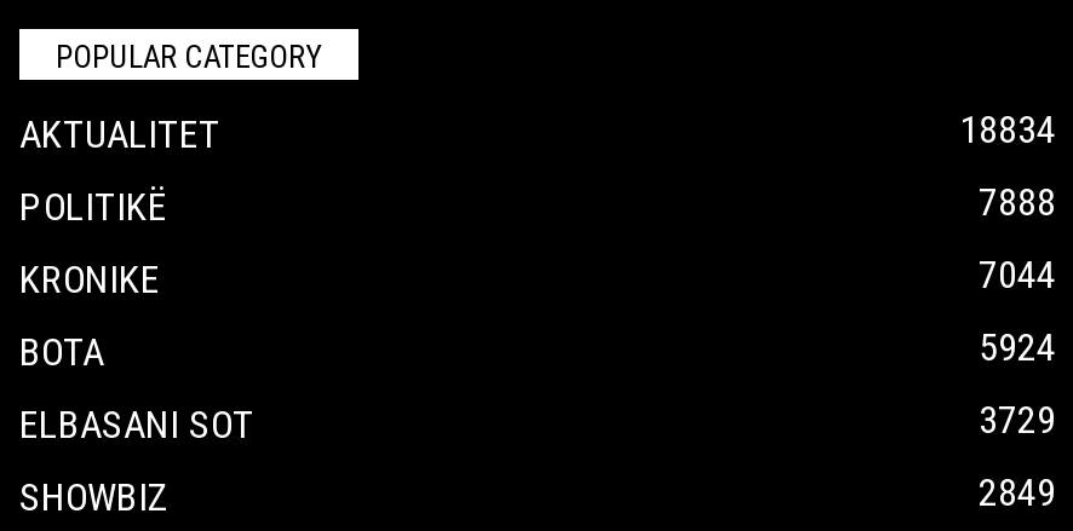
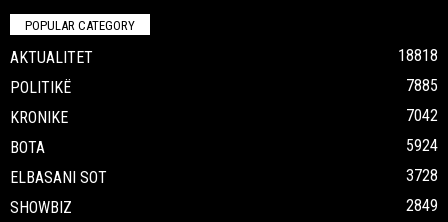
[959,105,1056,151] 18834 -> [398,46,438,65] 18818
[979,177,1056,223] 7888 -> [406,76,438,95] 7885
[979,250,1056,296] 7044 -> [406,106,438,125] 7042
[979,395,1056,441] 3729 -> [406,166,438,185] 3728

